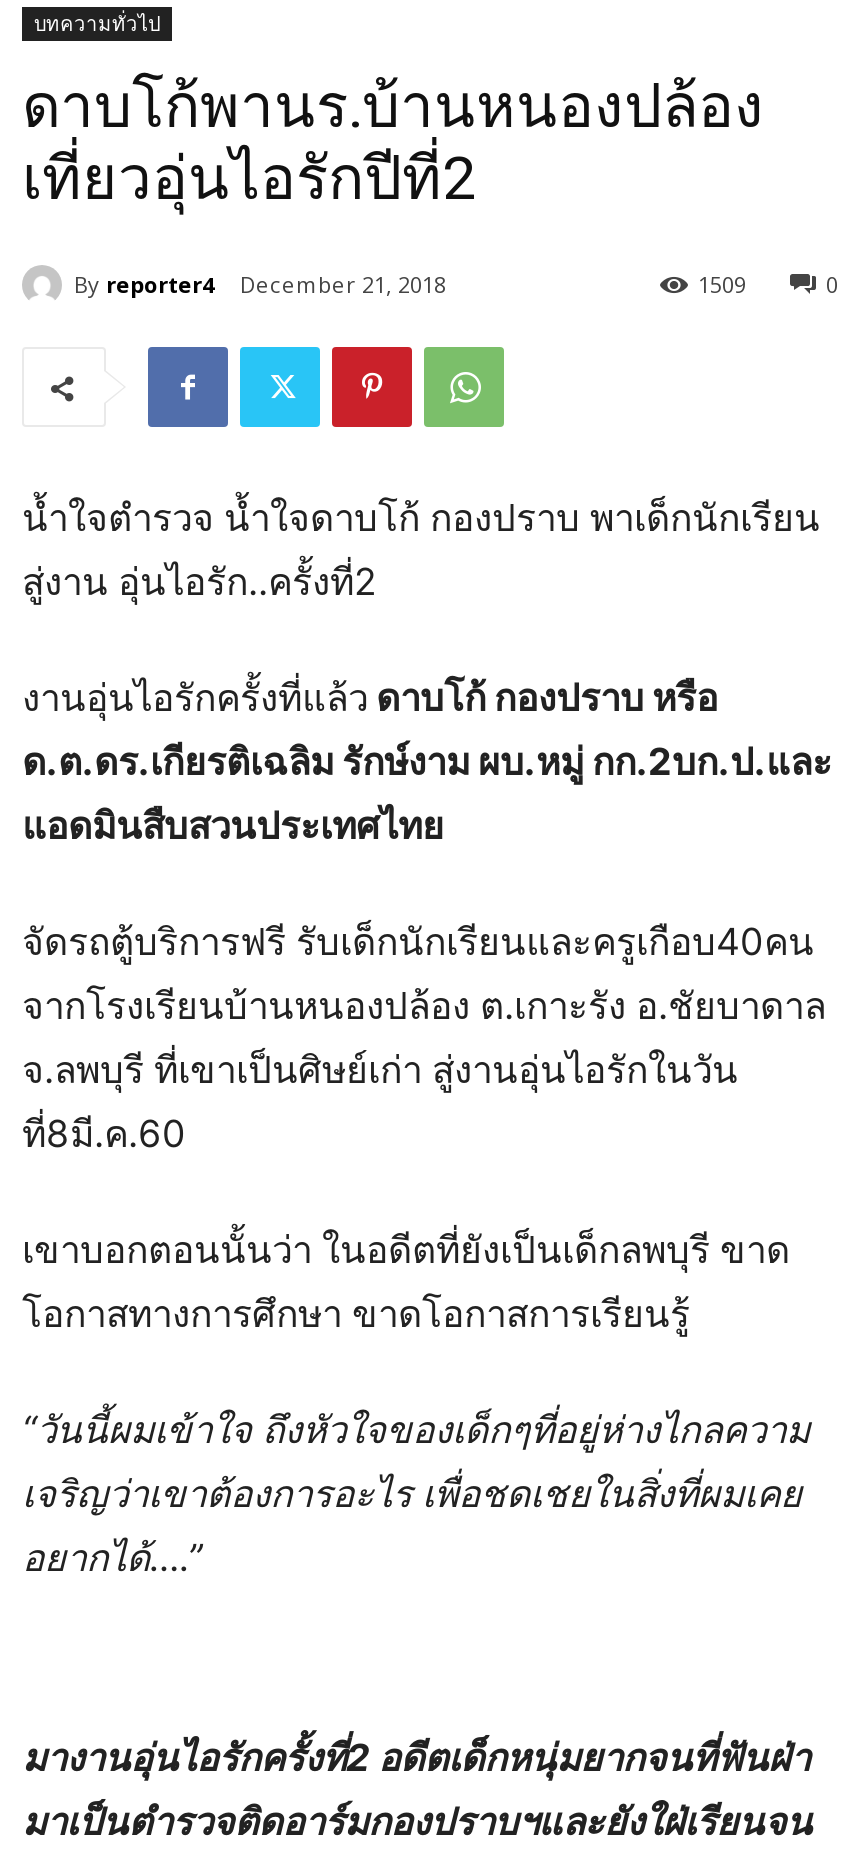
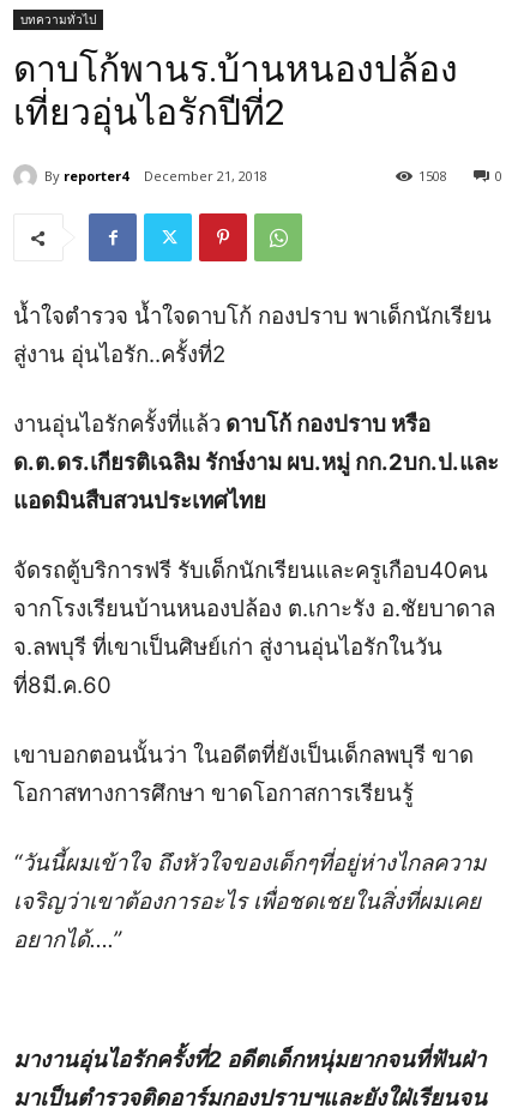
[698,269,746,299] 1509 -> [418,167,447,185] 1508

